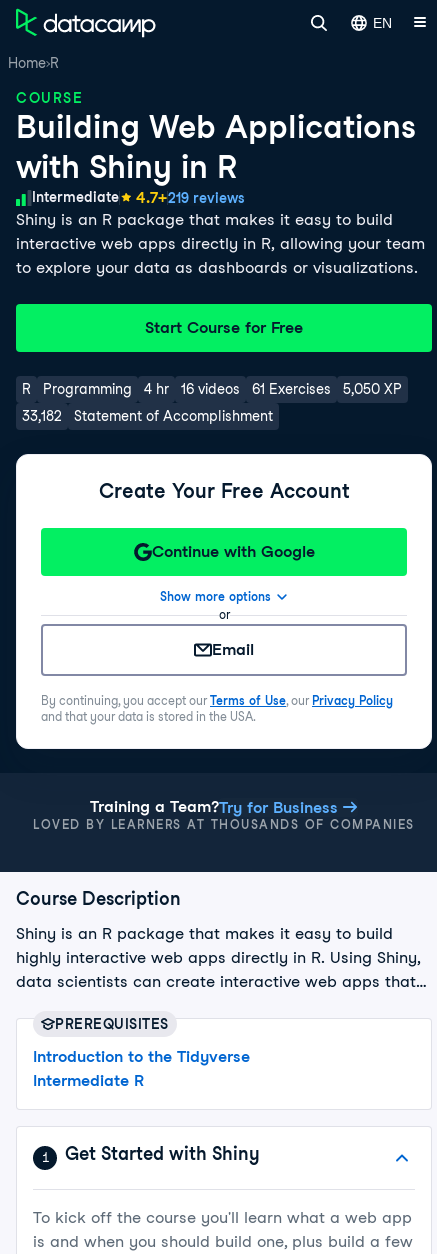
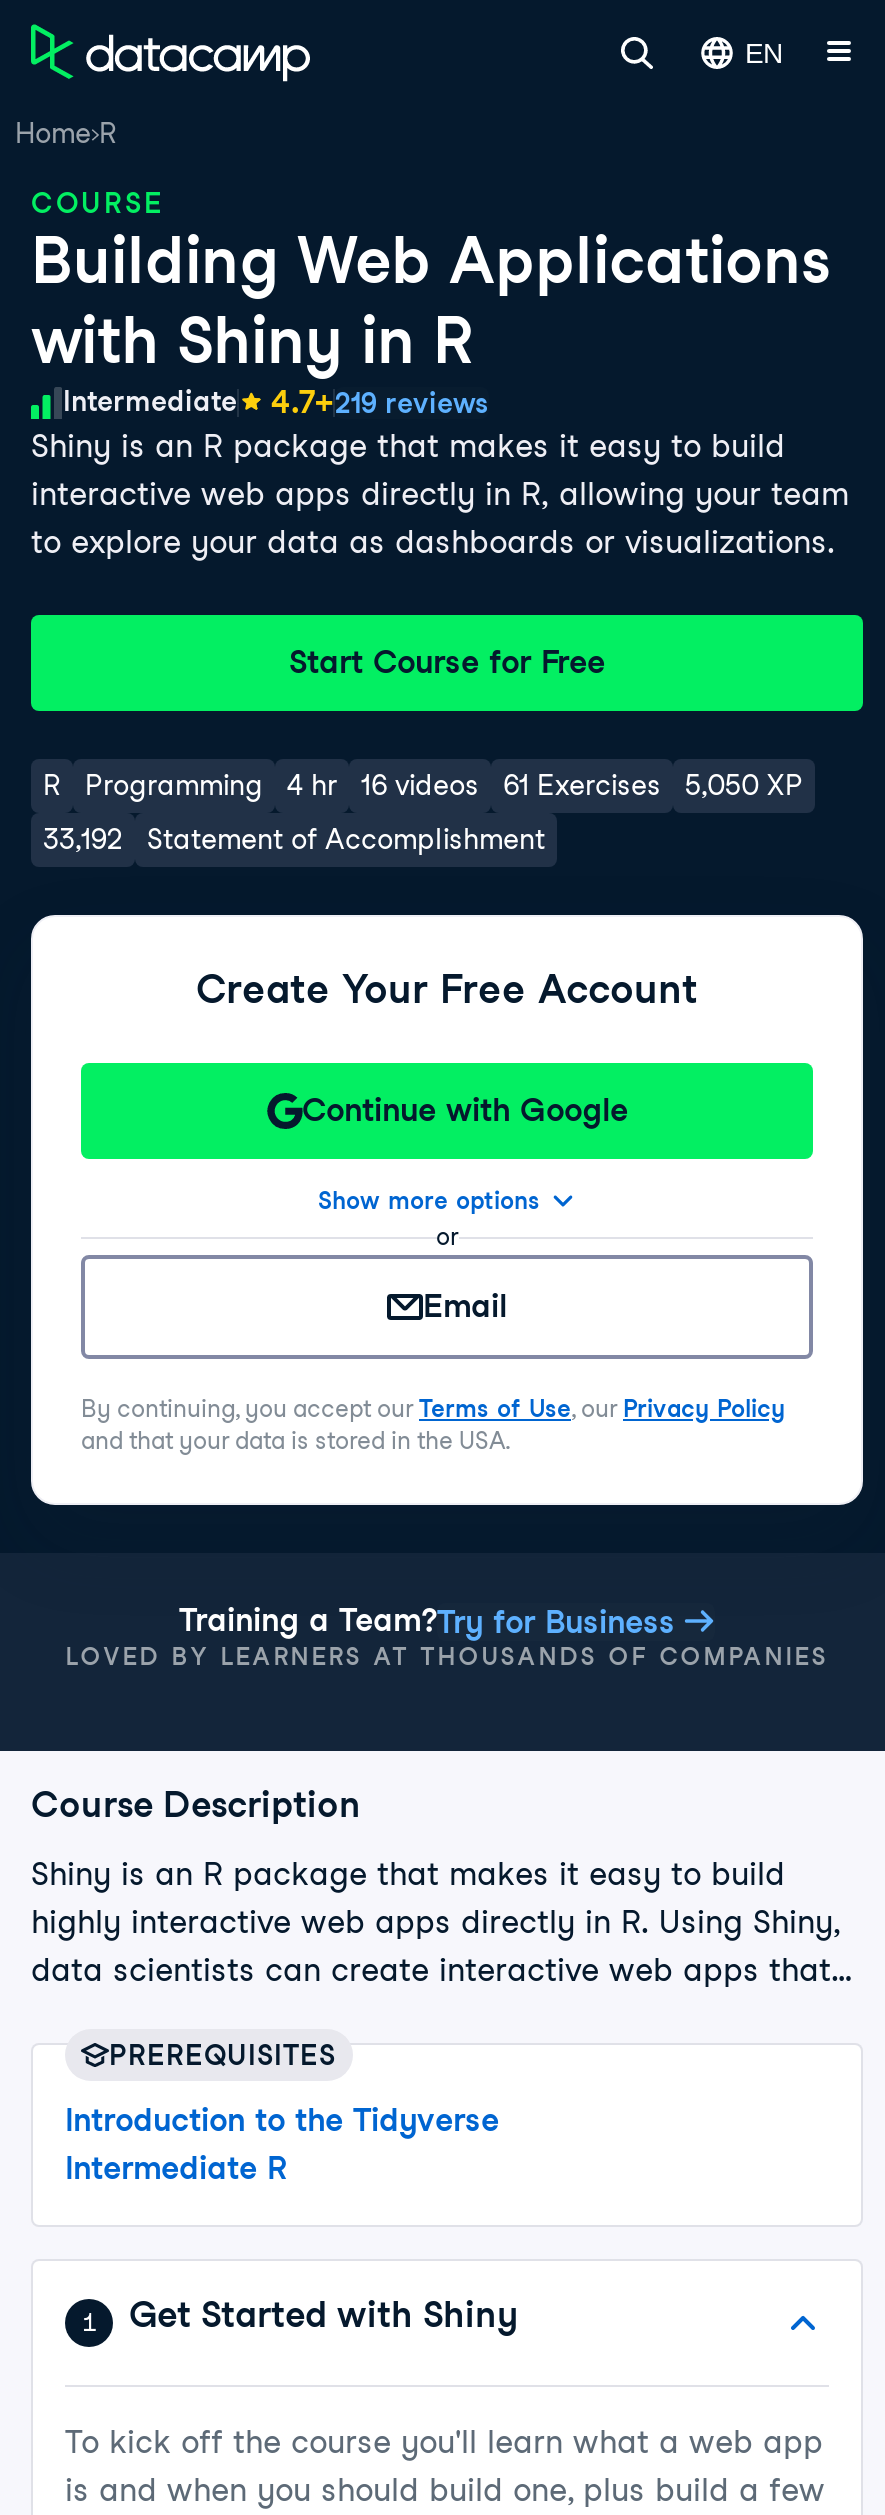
[22,408,273,424] 33,182 Statement of Accomplishment -> [43,823,545,855] 33,192 Statement of Accomplishment

